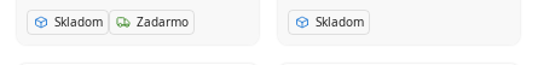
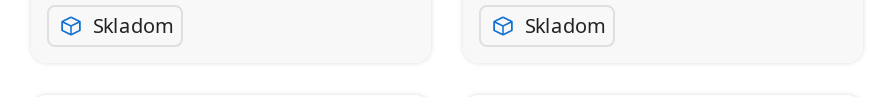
[137,13,189,30] Zadarmo -> none

